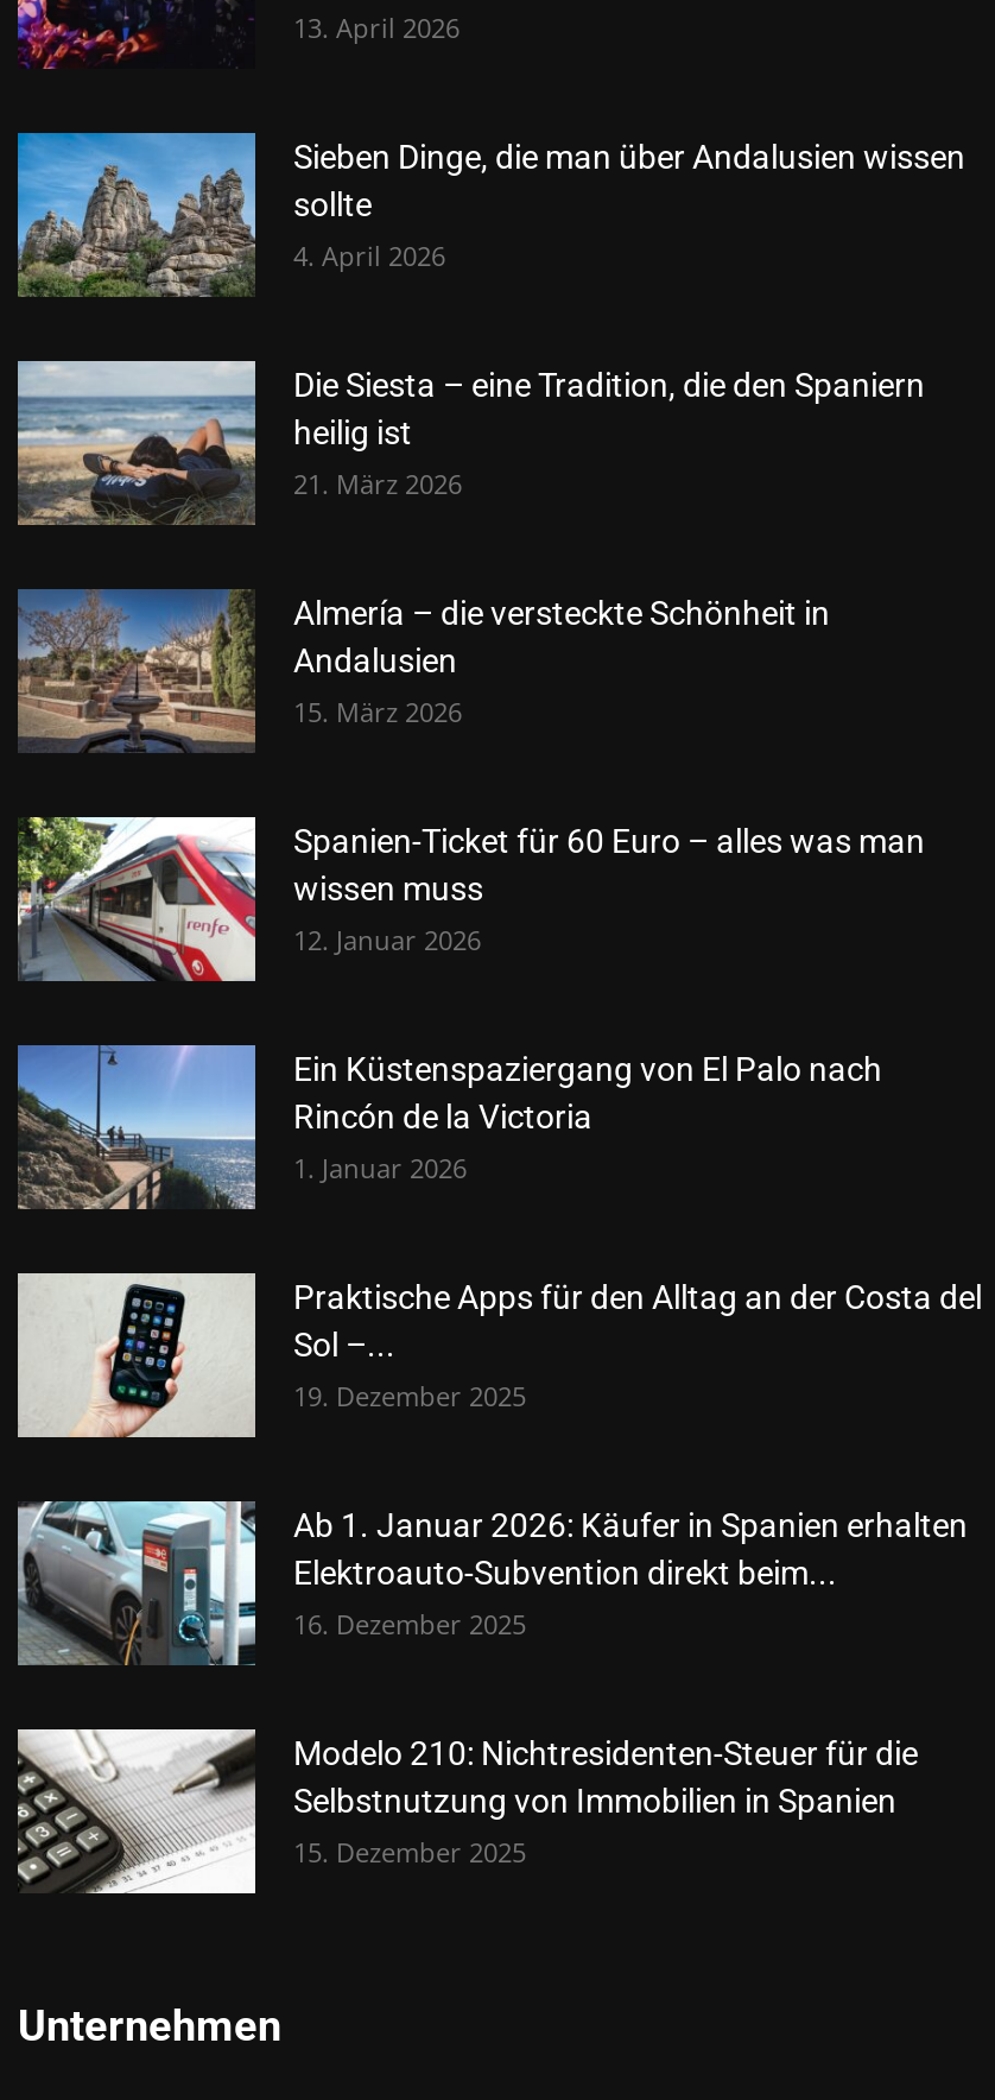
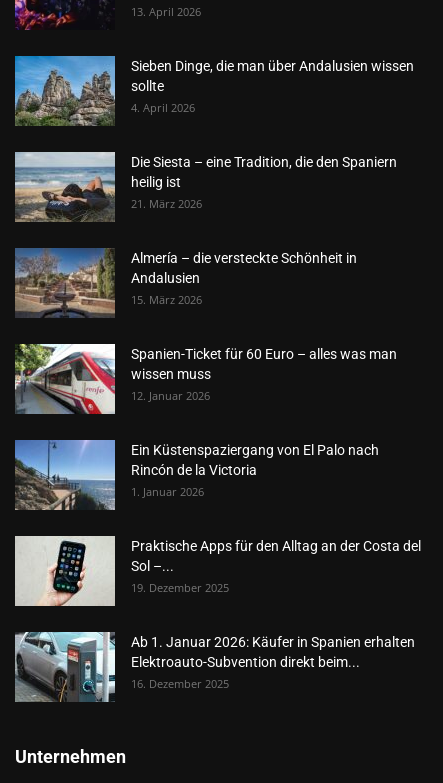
[18,1727,918,1896] [image] | Modelo 210: Nichtresidenten-Steuer für die | Selbstnutzung von Immobilien in Spanien | 15. Dezember 2025 -> none

